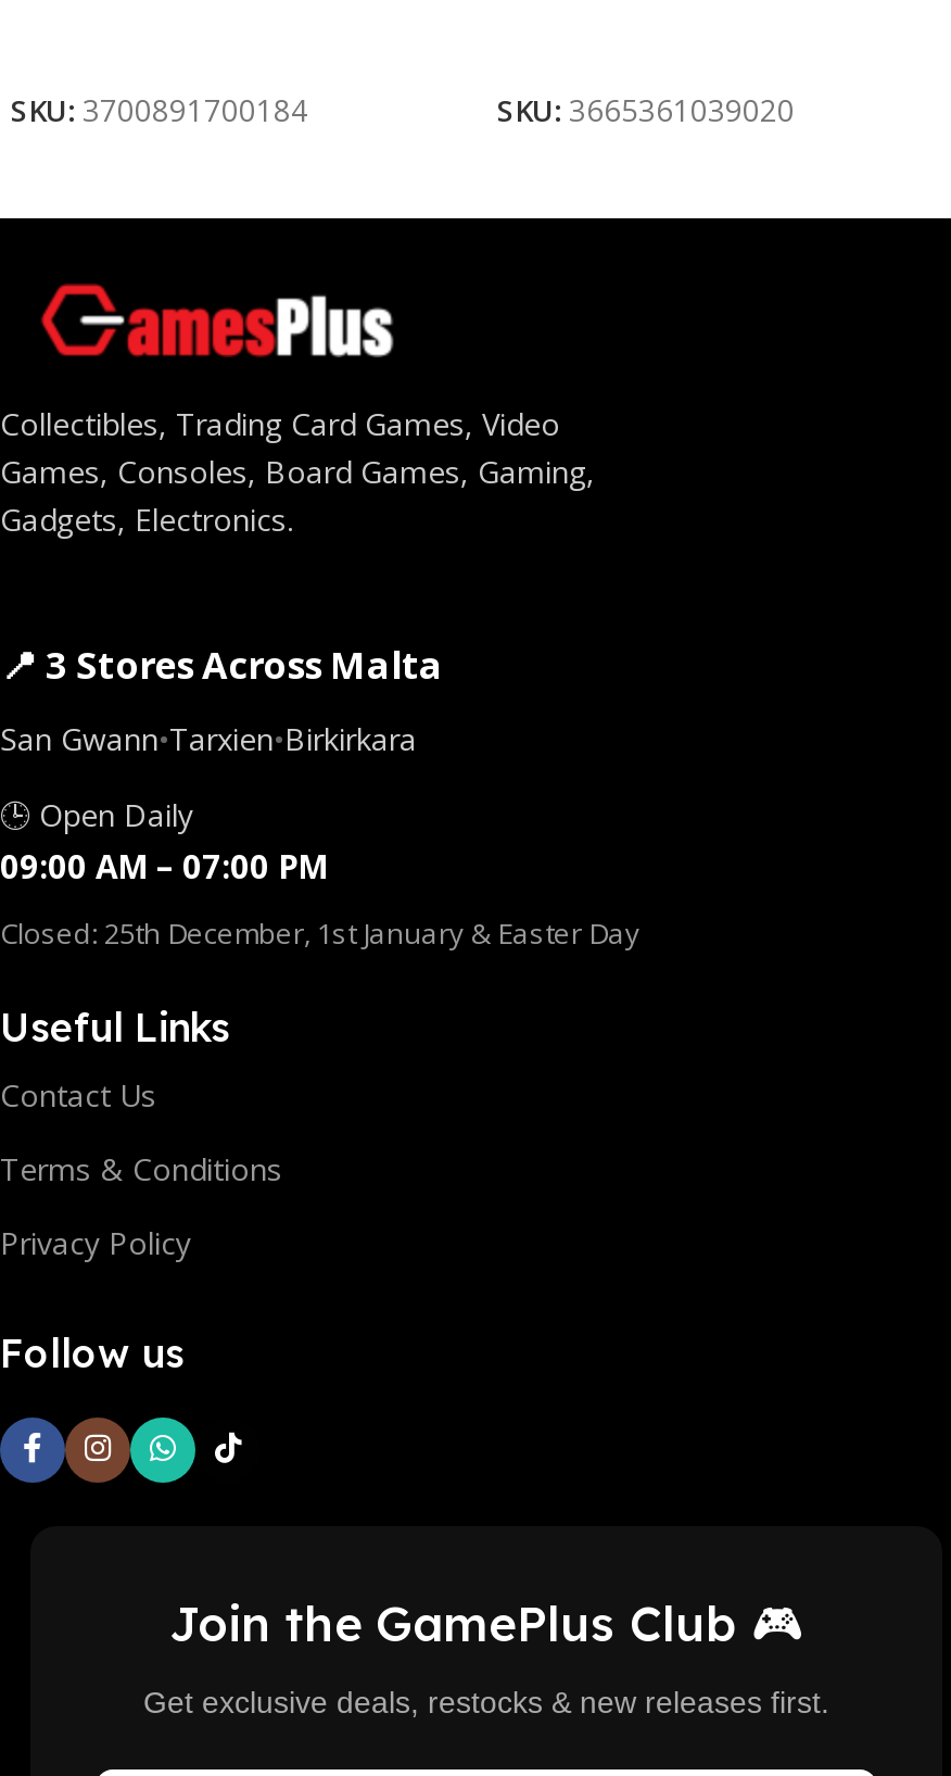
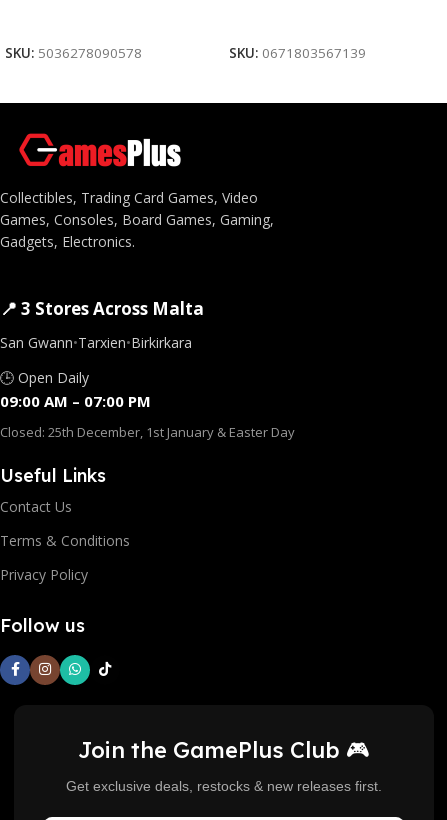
[11,92,308,131] SKU: 3700891700184 -> [5,45,142,63] SKU: 5036278090578
[497,92,795,131] SKU: 3665361039020 -> [229,45,366,63] SKU: 0671803567139

